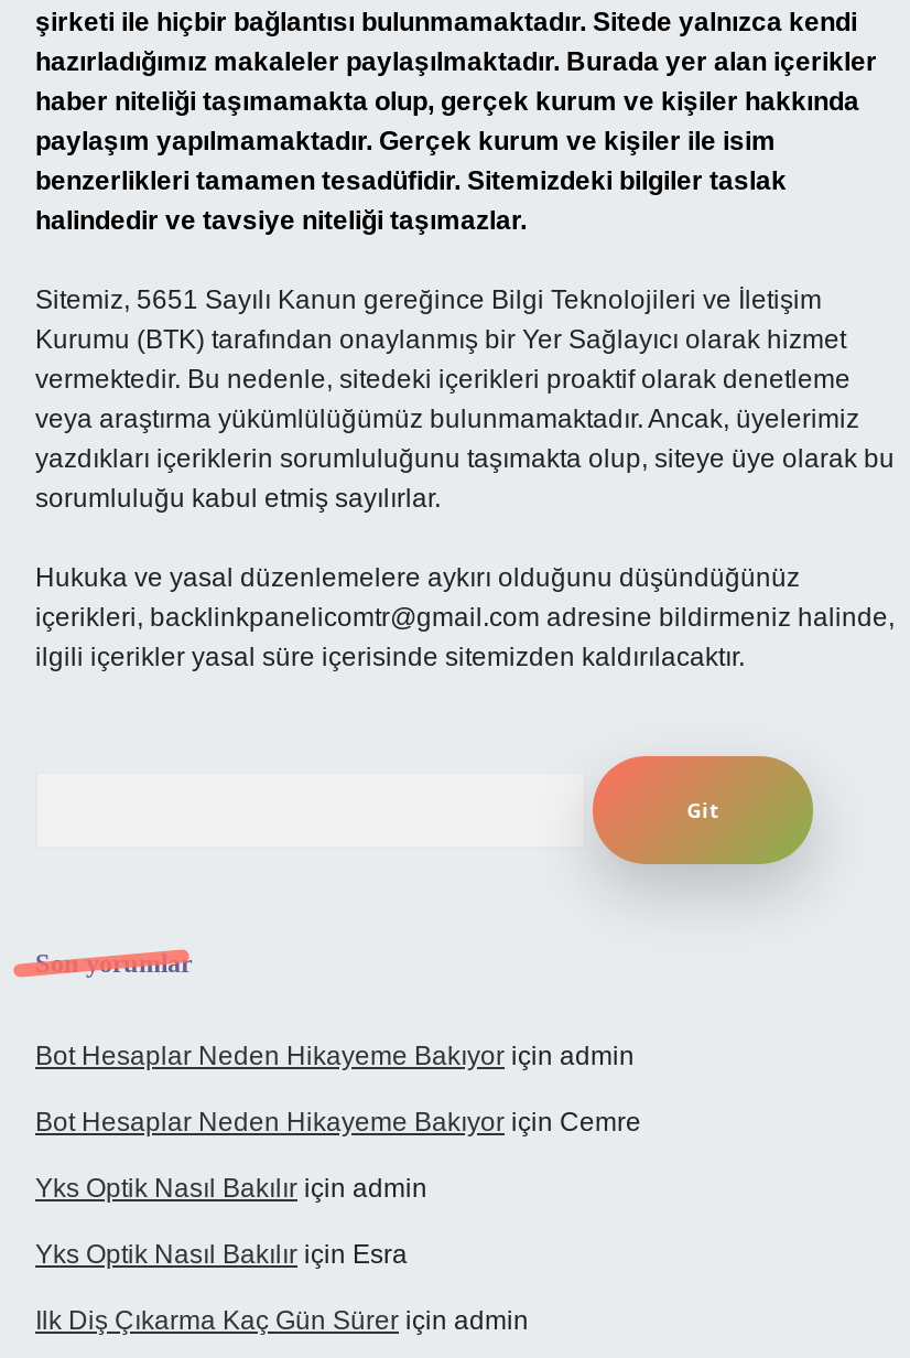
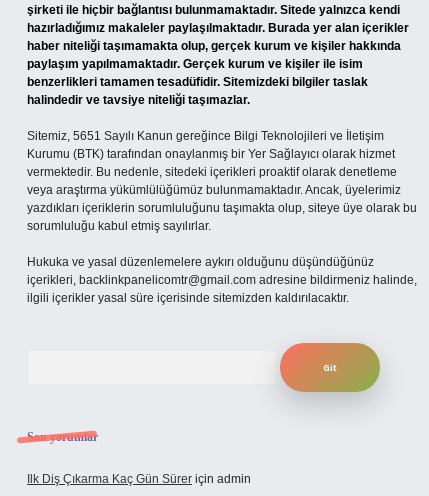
[35,1041,641,1270] Bot Hesaplar Neden Hikayeme Bakıyor için admin | Bot Hesaplar Neden Hikayeme Bakıyor için Cemre | Yks Optik Nasıl Bakılır için admin | Yks Optik Nasıl Bakılır için Esra -> none

